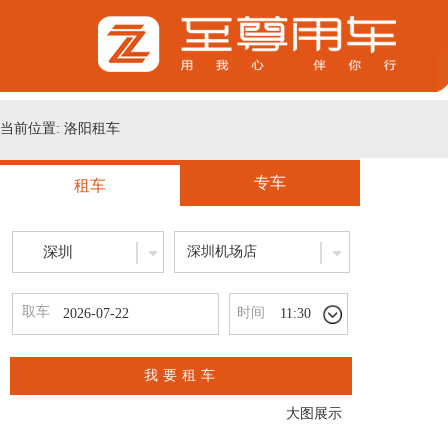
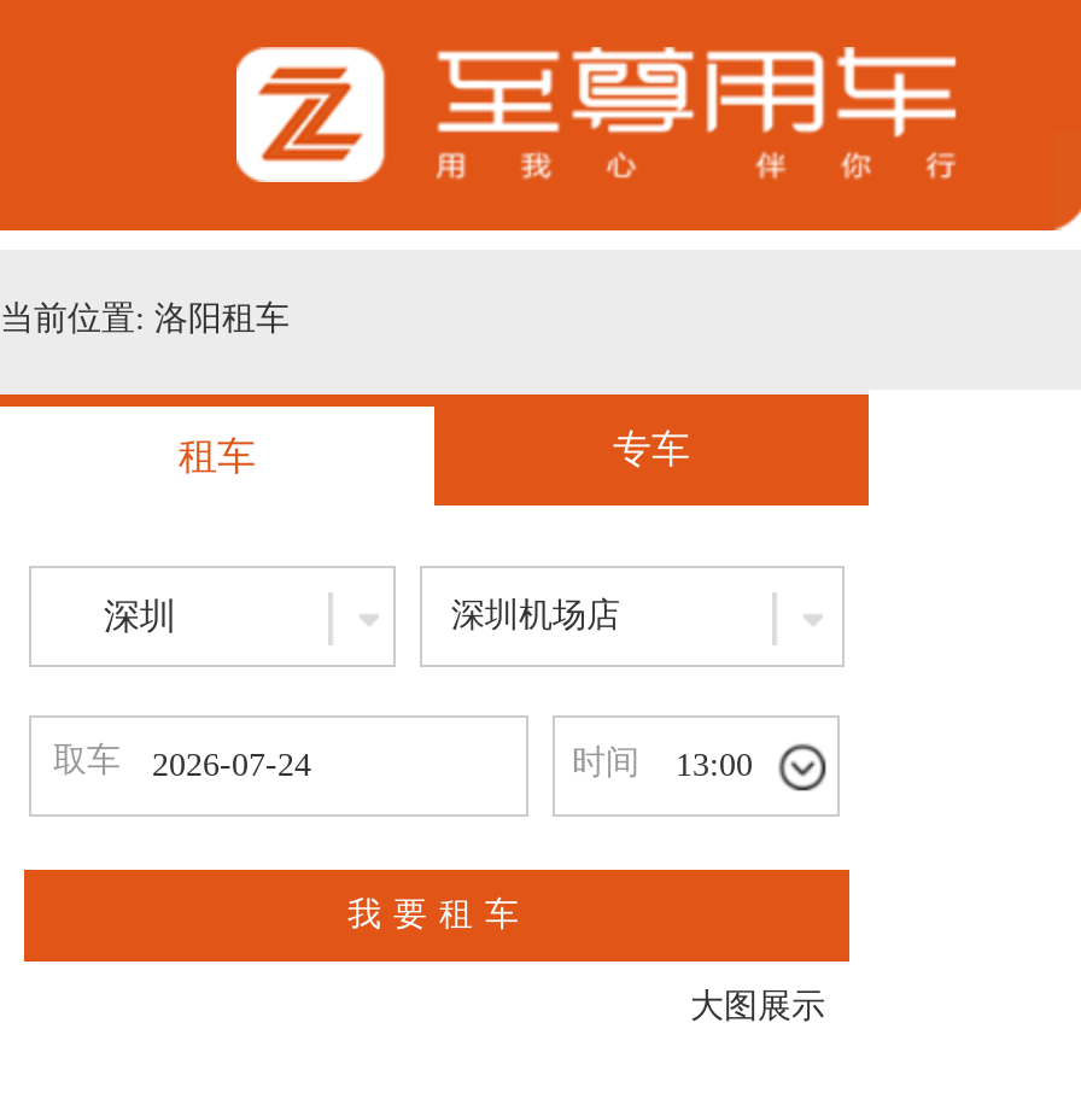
[237,305,311,321] 时间 11:30 -> [572,744,753,783] 时间 13:00

